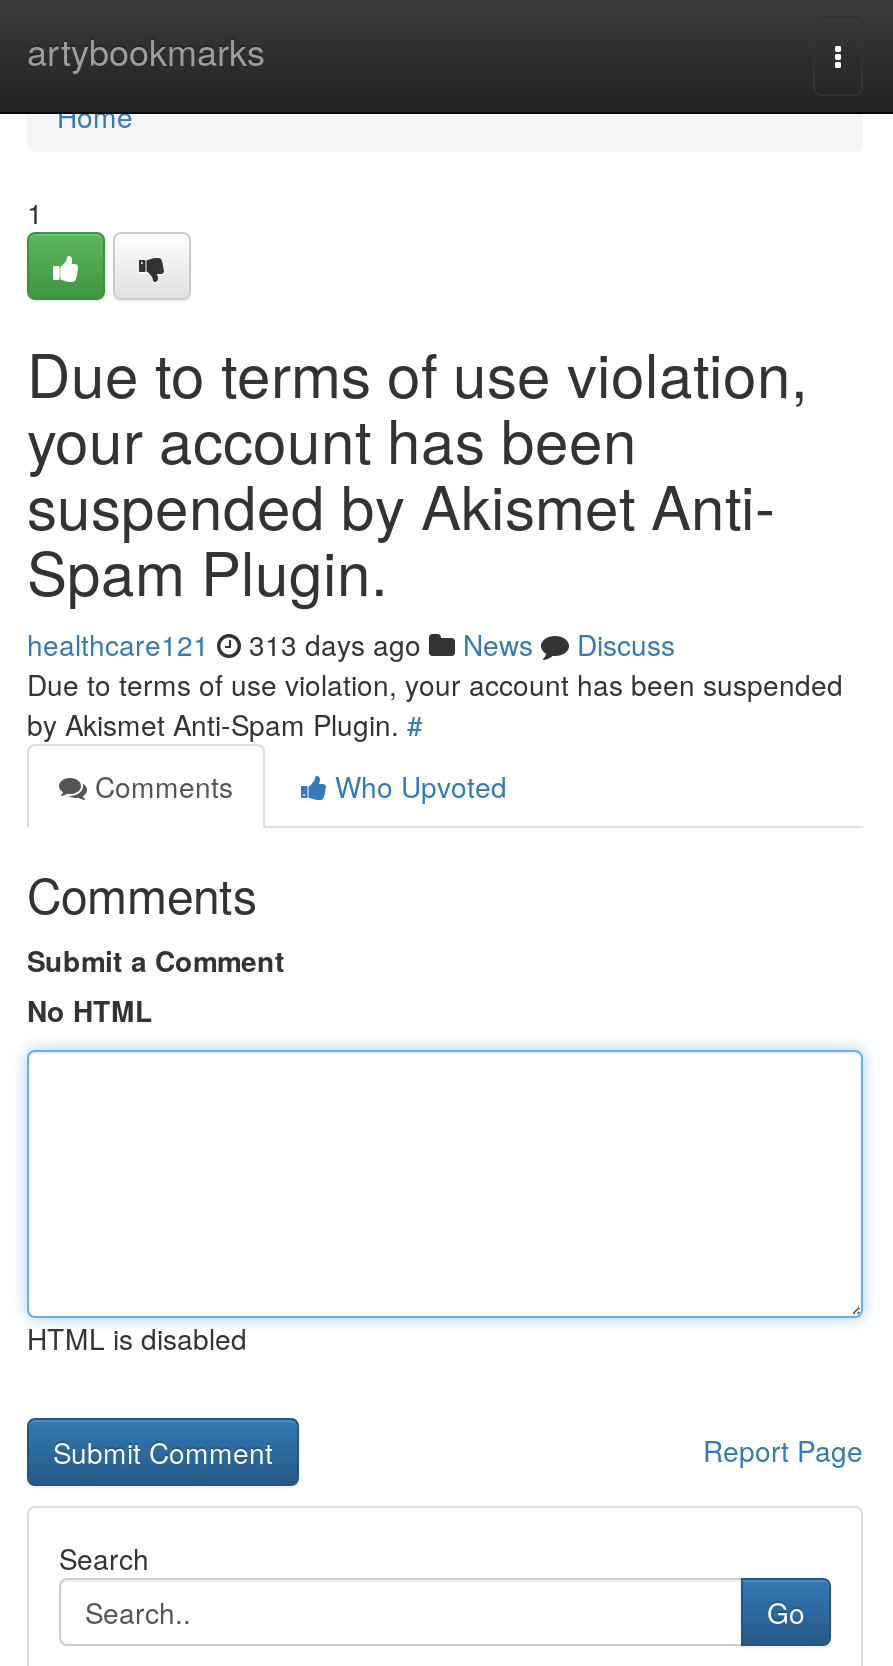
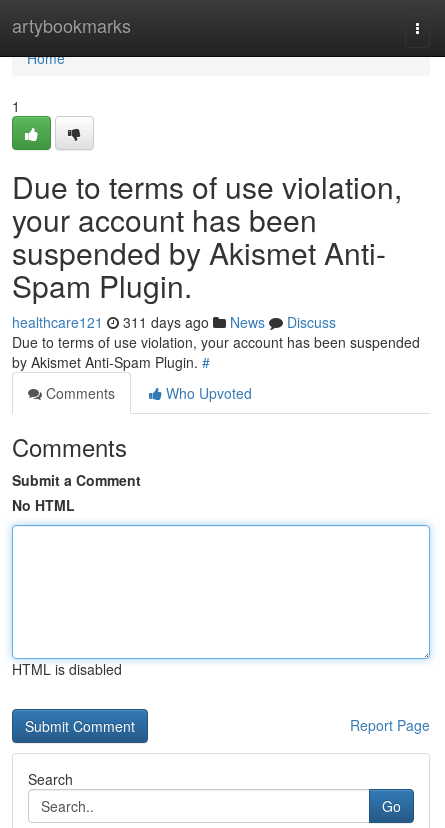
[27,624,675,664] healthcare121 313 days ago News Discuss -> [12,312,336,332] healthcare121 311 days ago News Discuss

